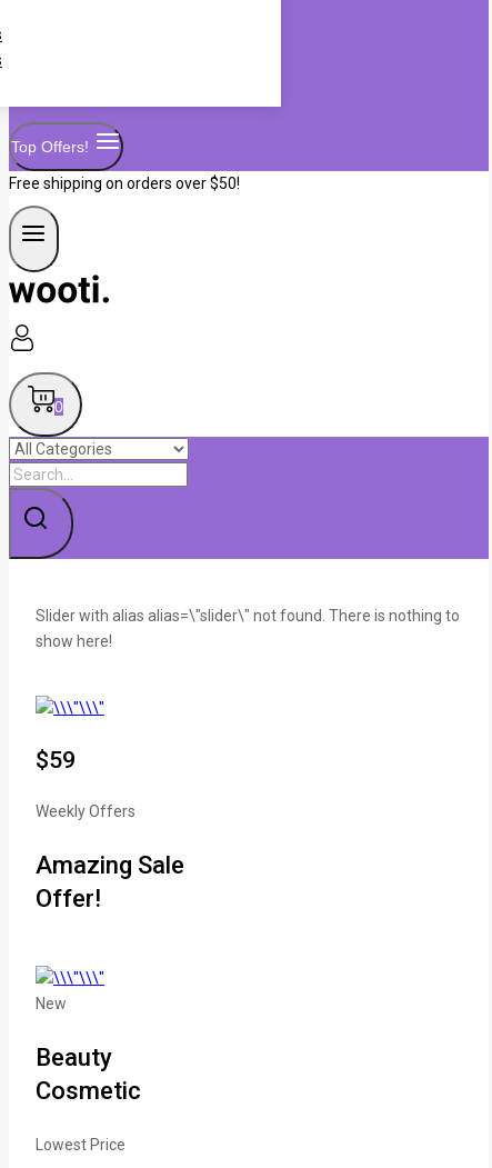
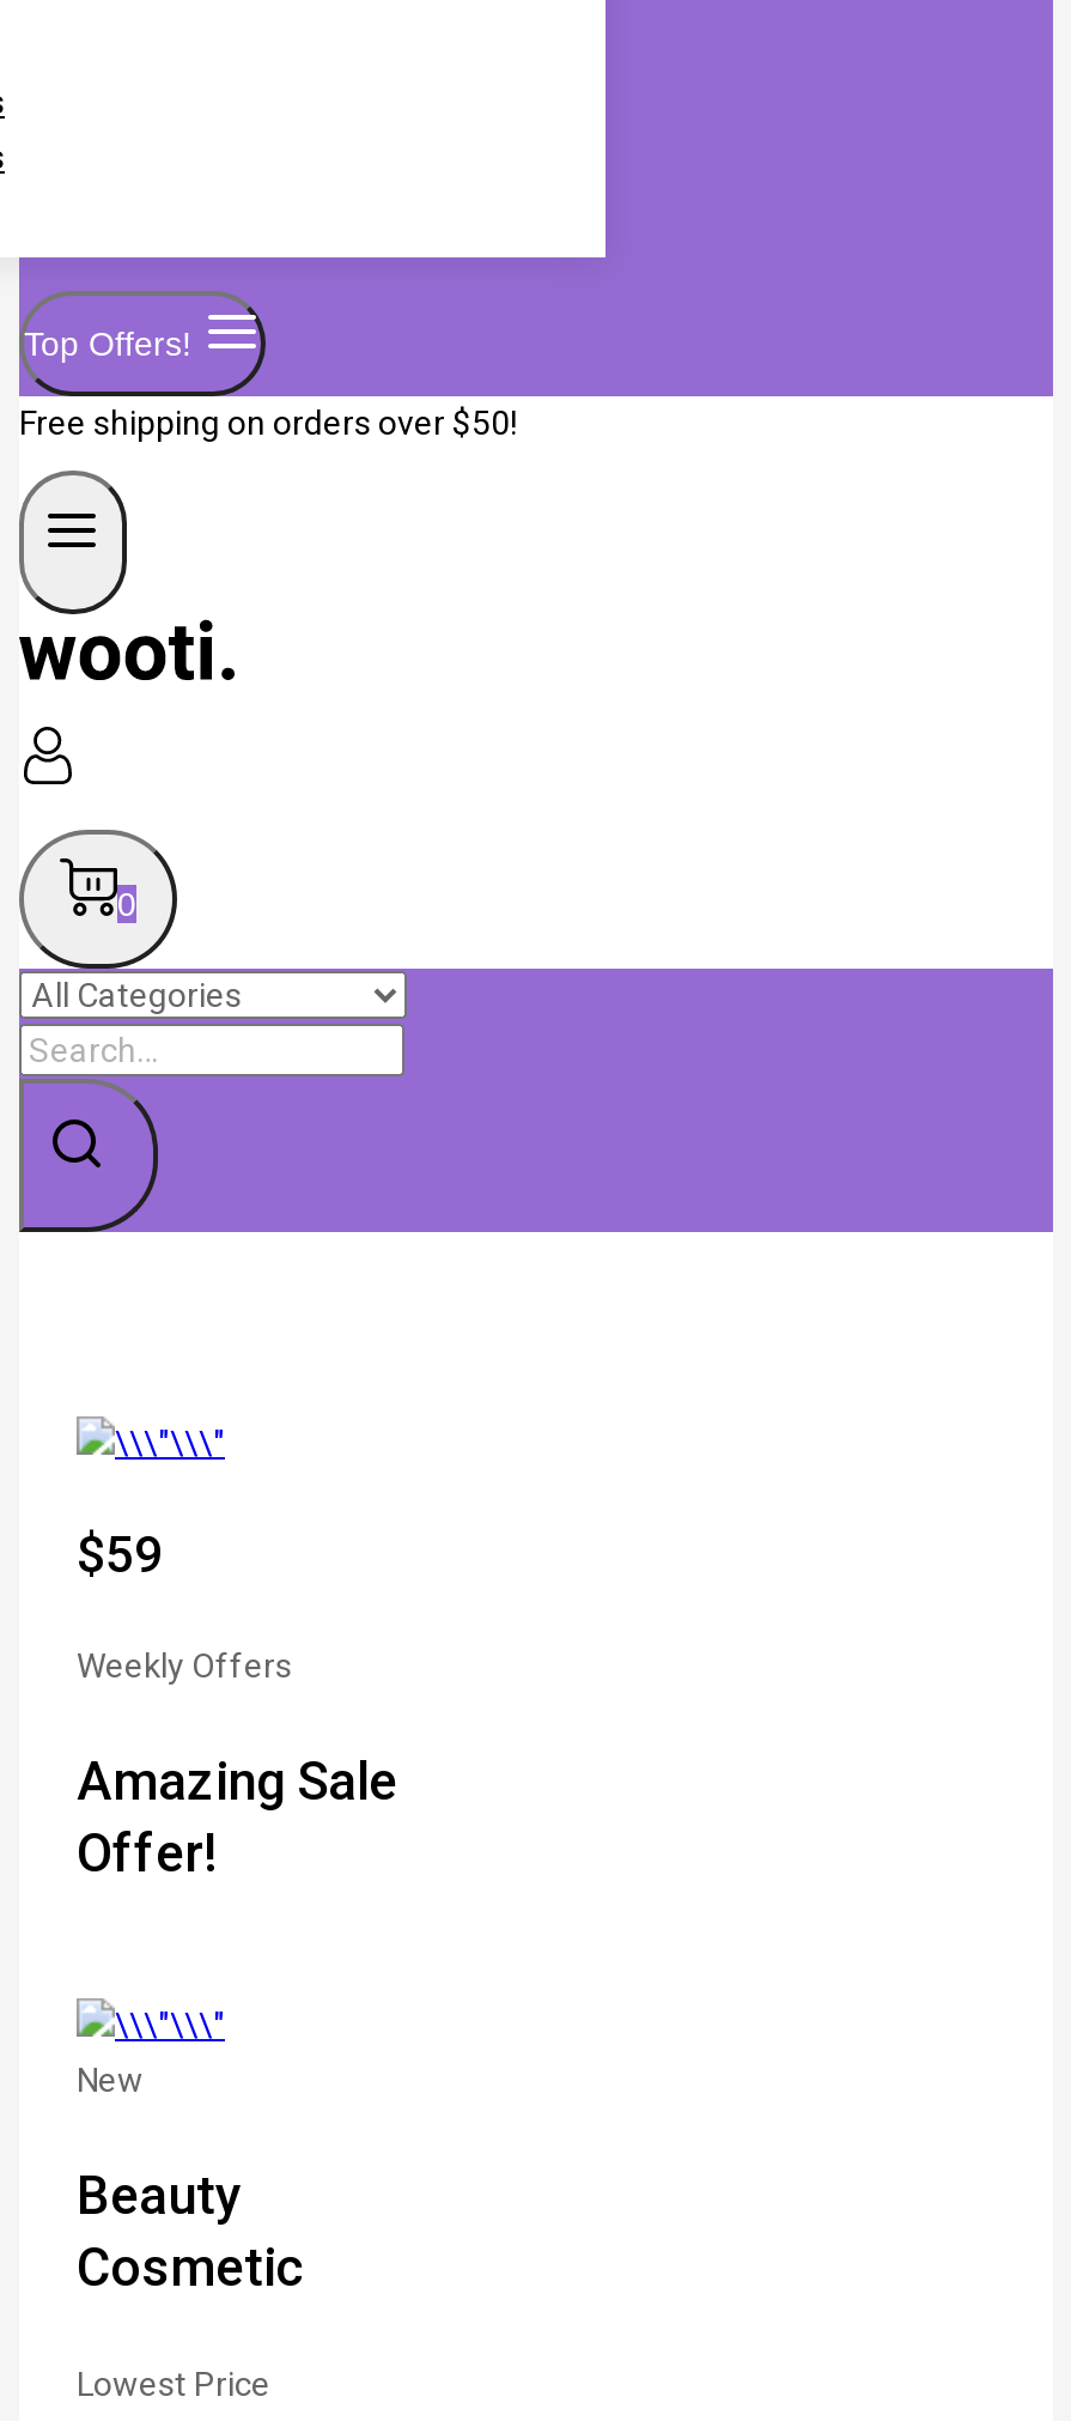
[36,607,460,651] Slider with alias alias=\"slider\" not found. There is nothing to | show here! -> none

